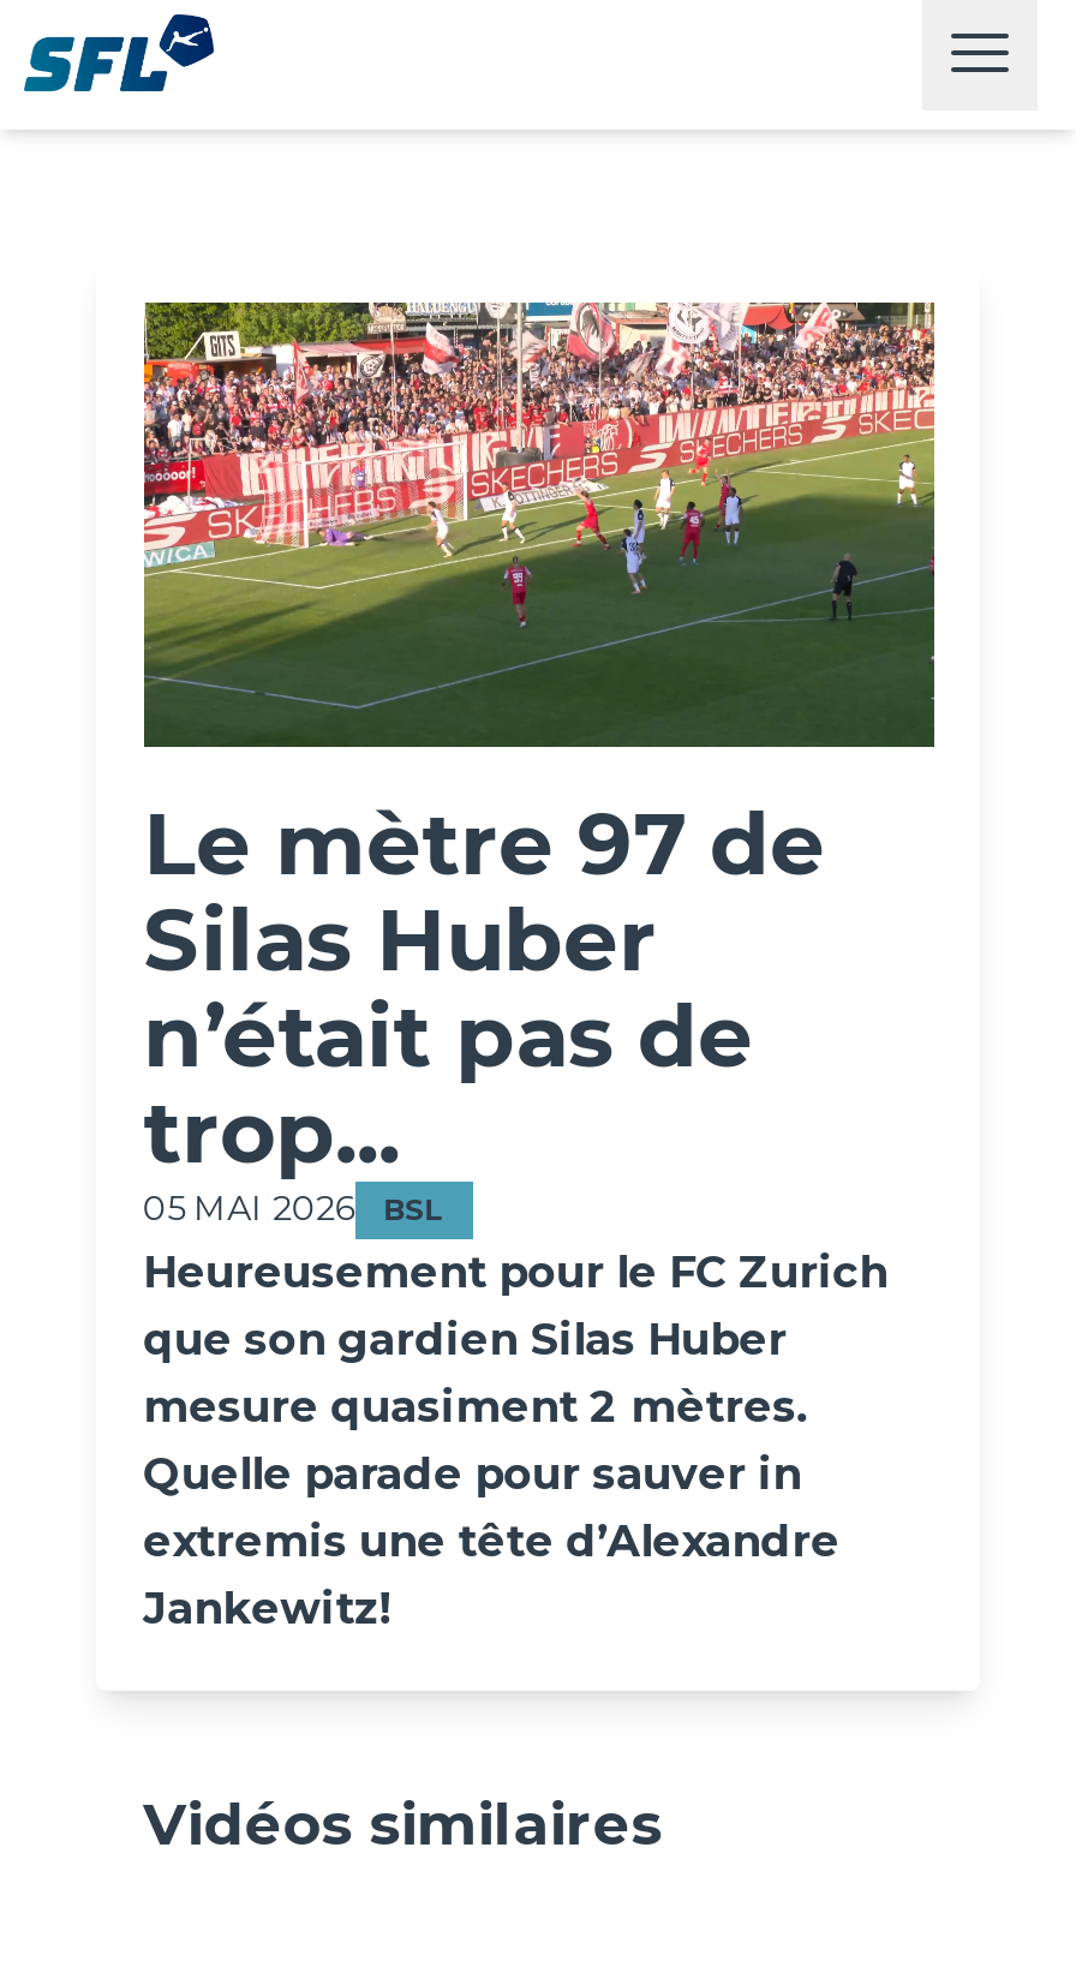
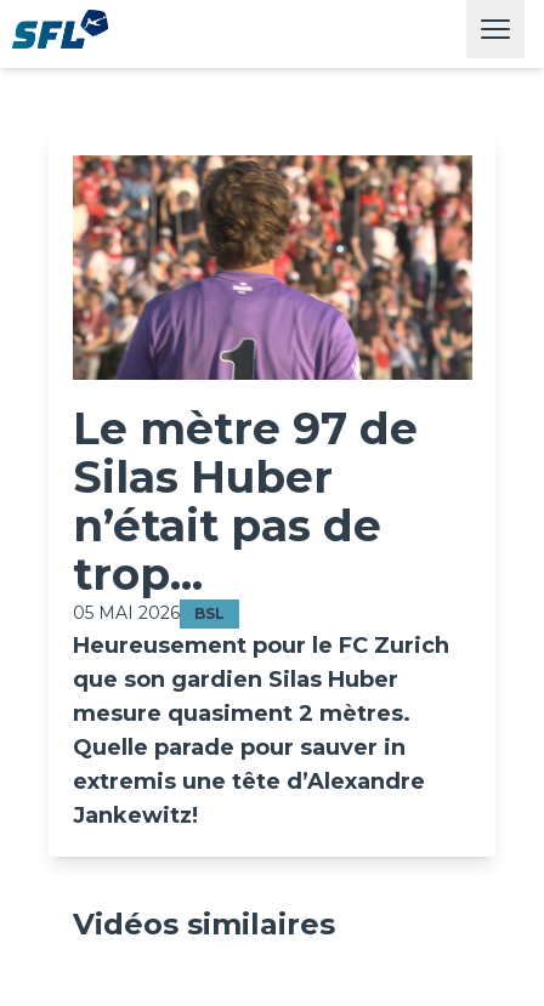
[142,300,937,749] [image] -> [72,154,474,381] [image]

